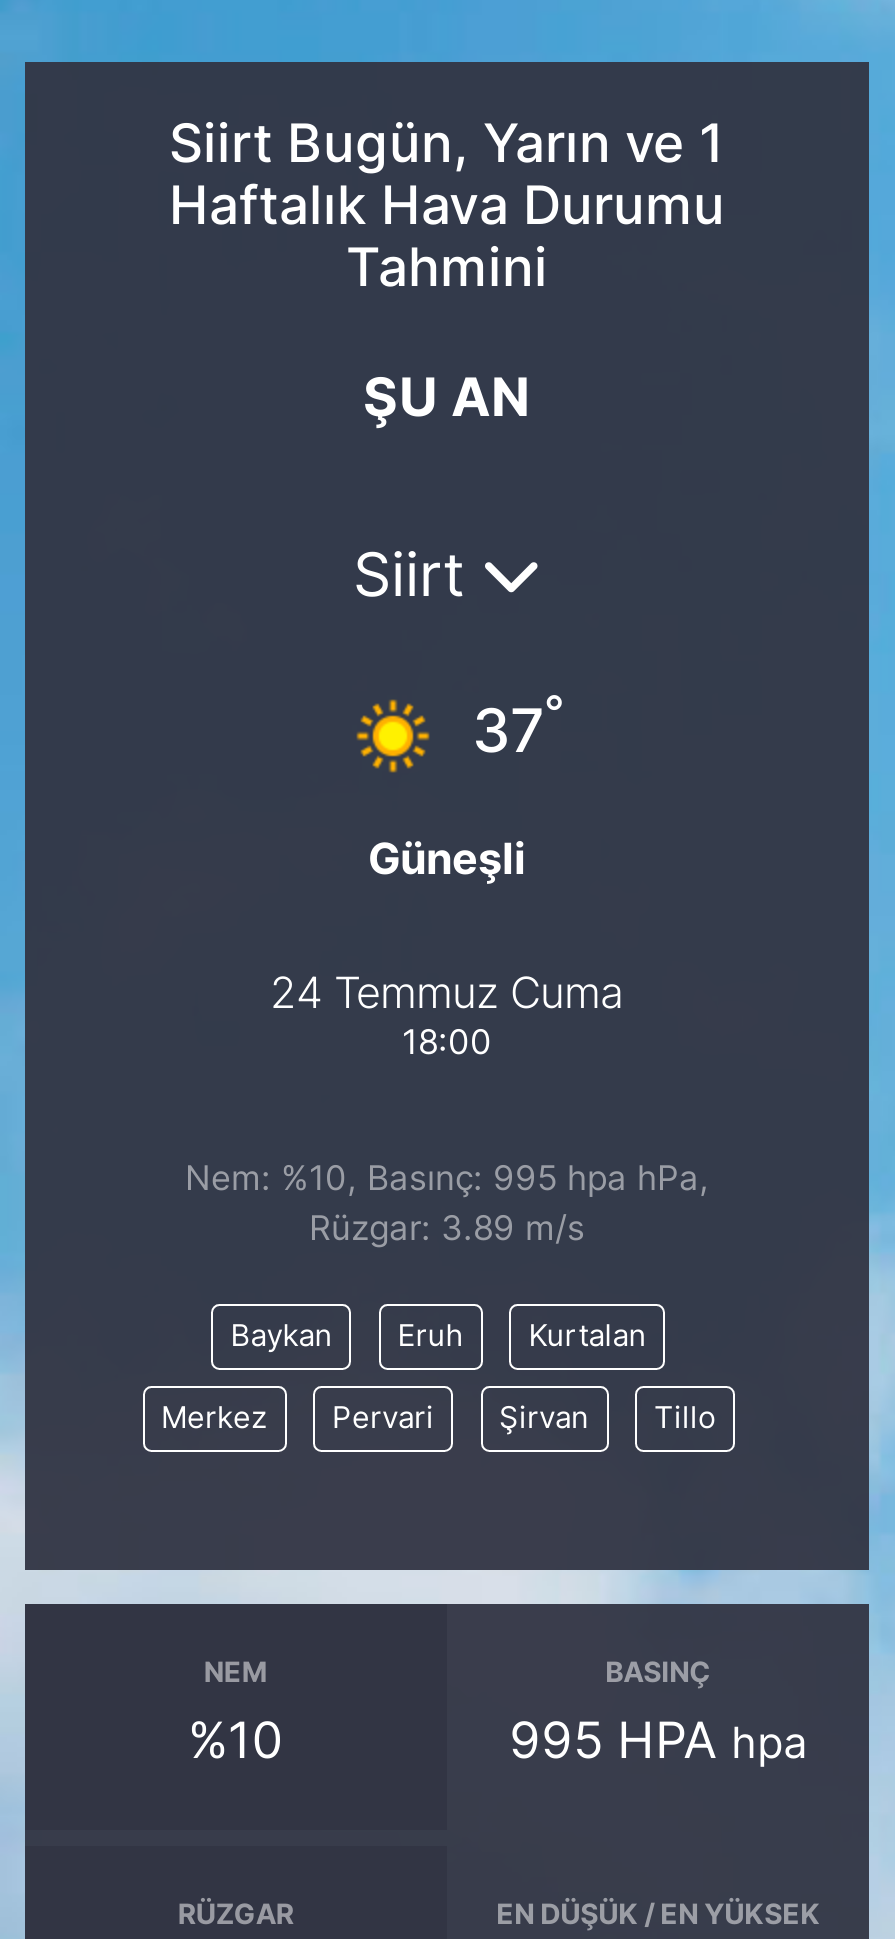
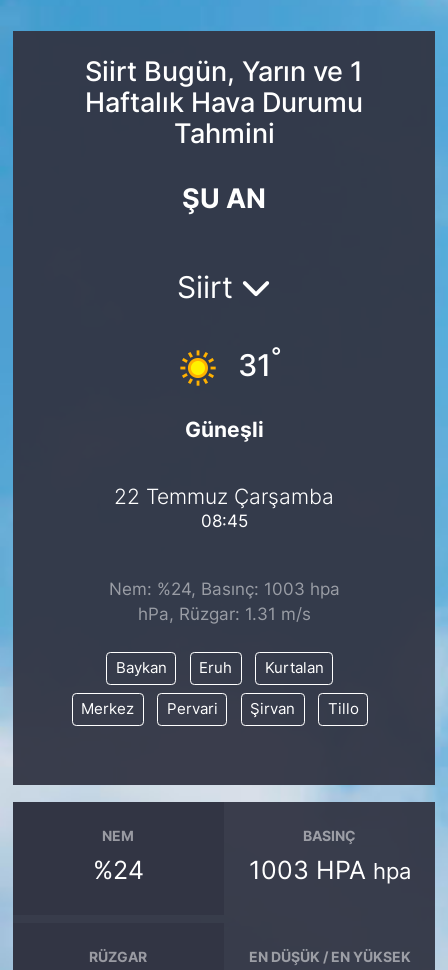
[472,685,566,765] 37° -> [238,342,282,383] 31°
[270,966,624,1062] 24 Temmuz Cuma | 18:00 -> [114,483,334,531] 22 Temmuz Çarşamba | 08:45
[185,1157,709,1247] Nem: %10, Basınç: 995 hpa hPa, | Rüzgar: 3.89 m/s -> [108,578,339,623] Nem: %24, Basınç: 1003 hpa | hPa, Rüzgar: 1.31 m/s
[188,1710,284,1770] %10 -> [93,855,144,885] %24
[509,1710,807,1770] 995 HPA hpa -> [249,855,411,885] 1003 HPA hpa

